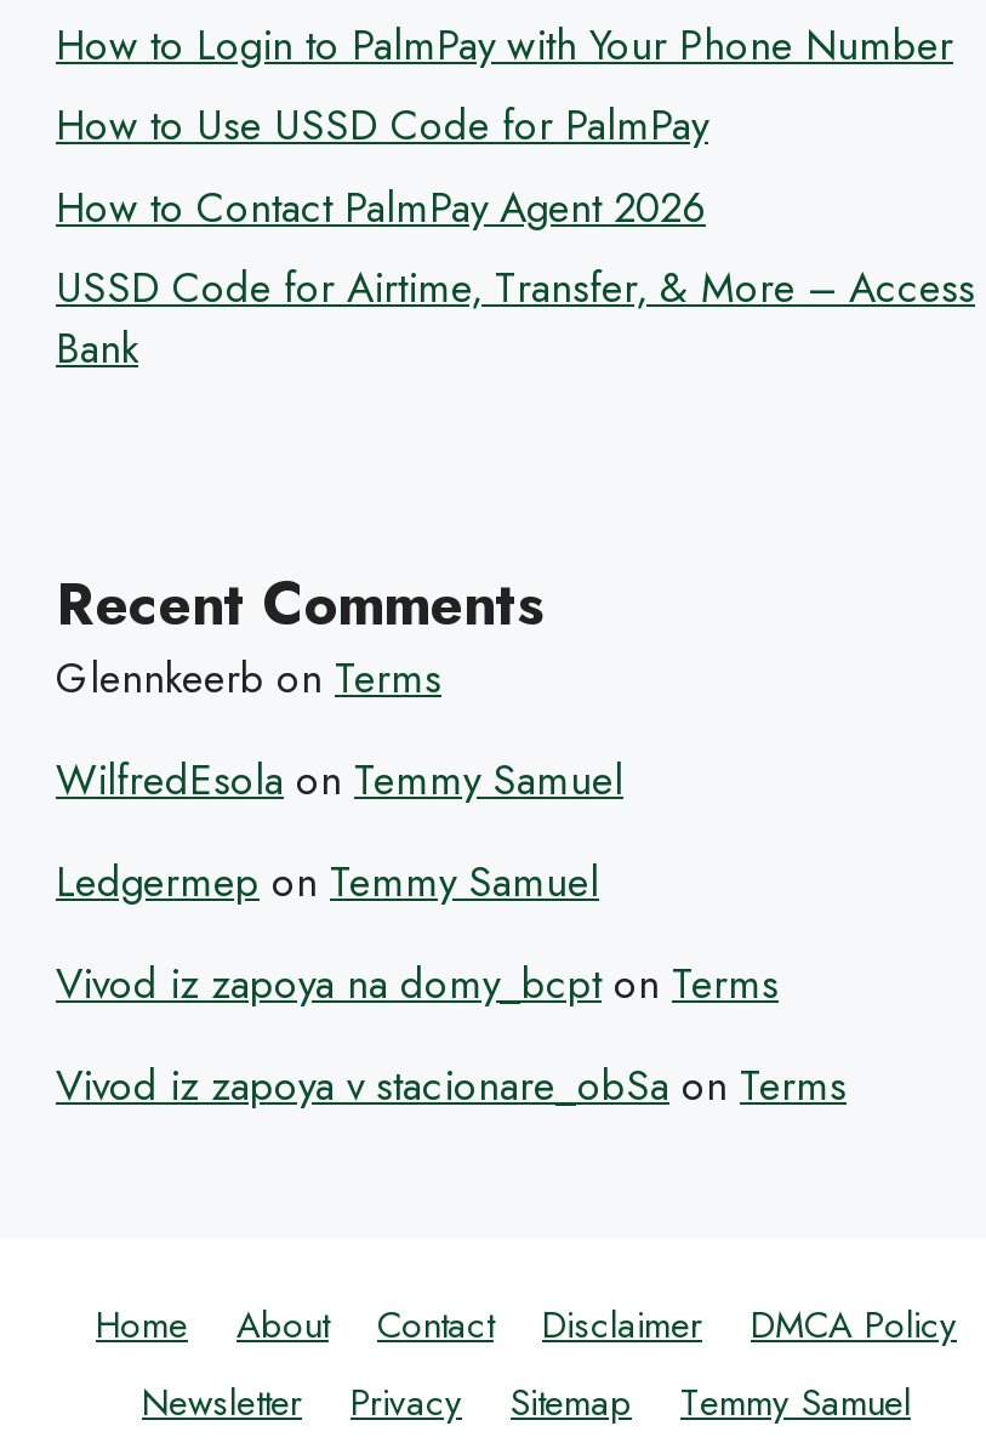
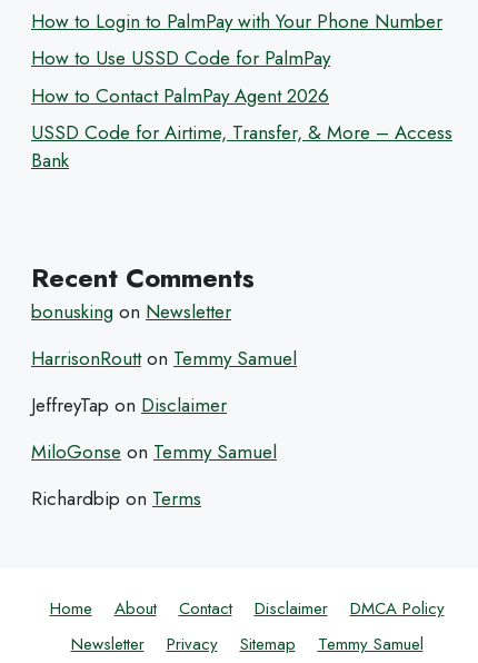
[56,649,441,707] Glennkeerb on Terms -> [31,298,231,325] bonusking on Newsletter
[56,751,623,809] WilfredEsola on Temmy Samuel -> [31,345,297,372] HarrisonRoutt on Temmy Samuel
[56,853,599,911] Ledgermep on Temmy Samuel -> [31,392,227,418] JeffreyTap on Disclaimer
[56,955,779,1013] Vivod iz zapoya na domy_bcpt on Terms -> [31,438,277,465] MiloGonse on Temmy Samuel
[56,1056,847,1115] Vivod iz zapoya v stacionare_obSa on Terms -> [31,485,201,512] Richardbip on Terms

